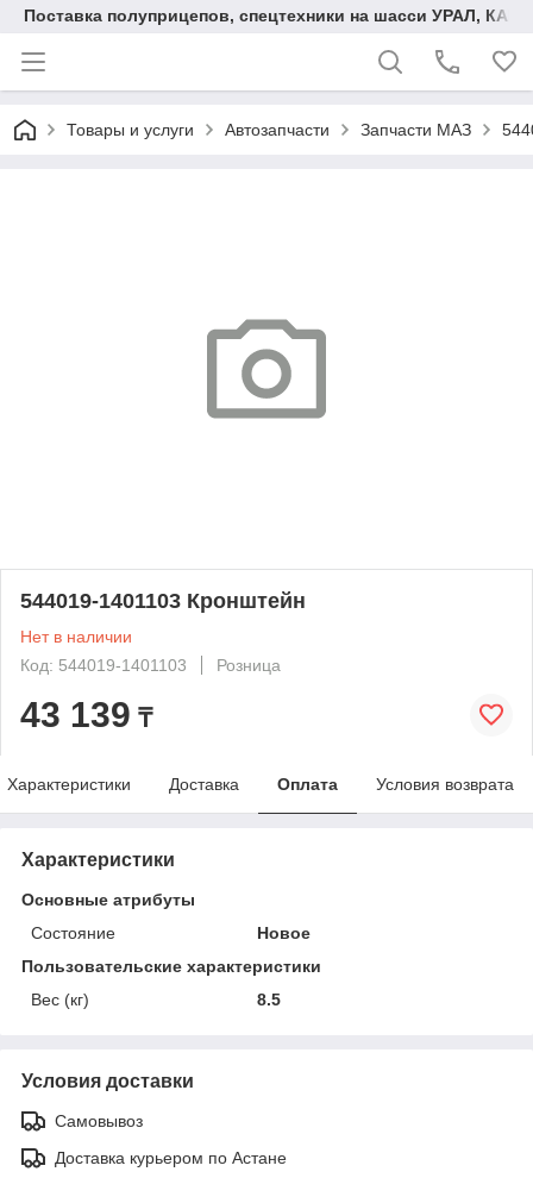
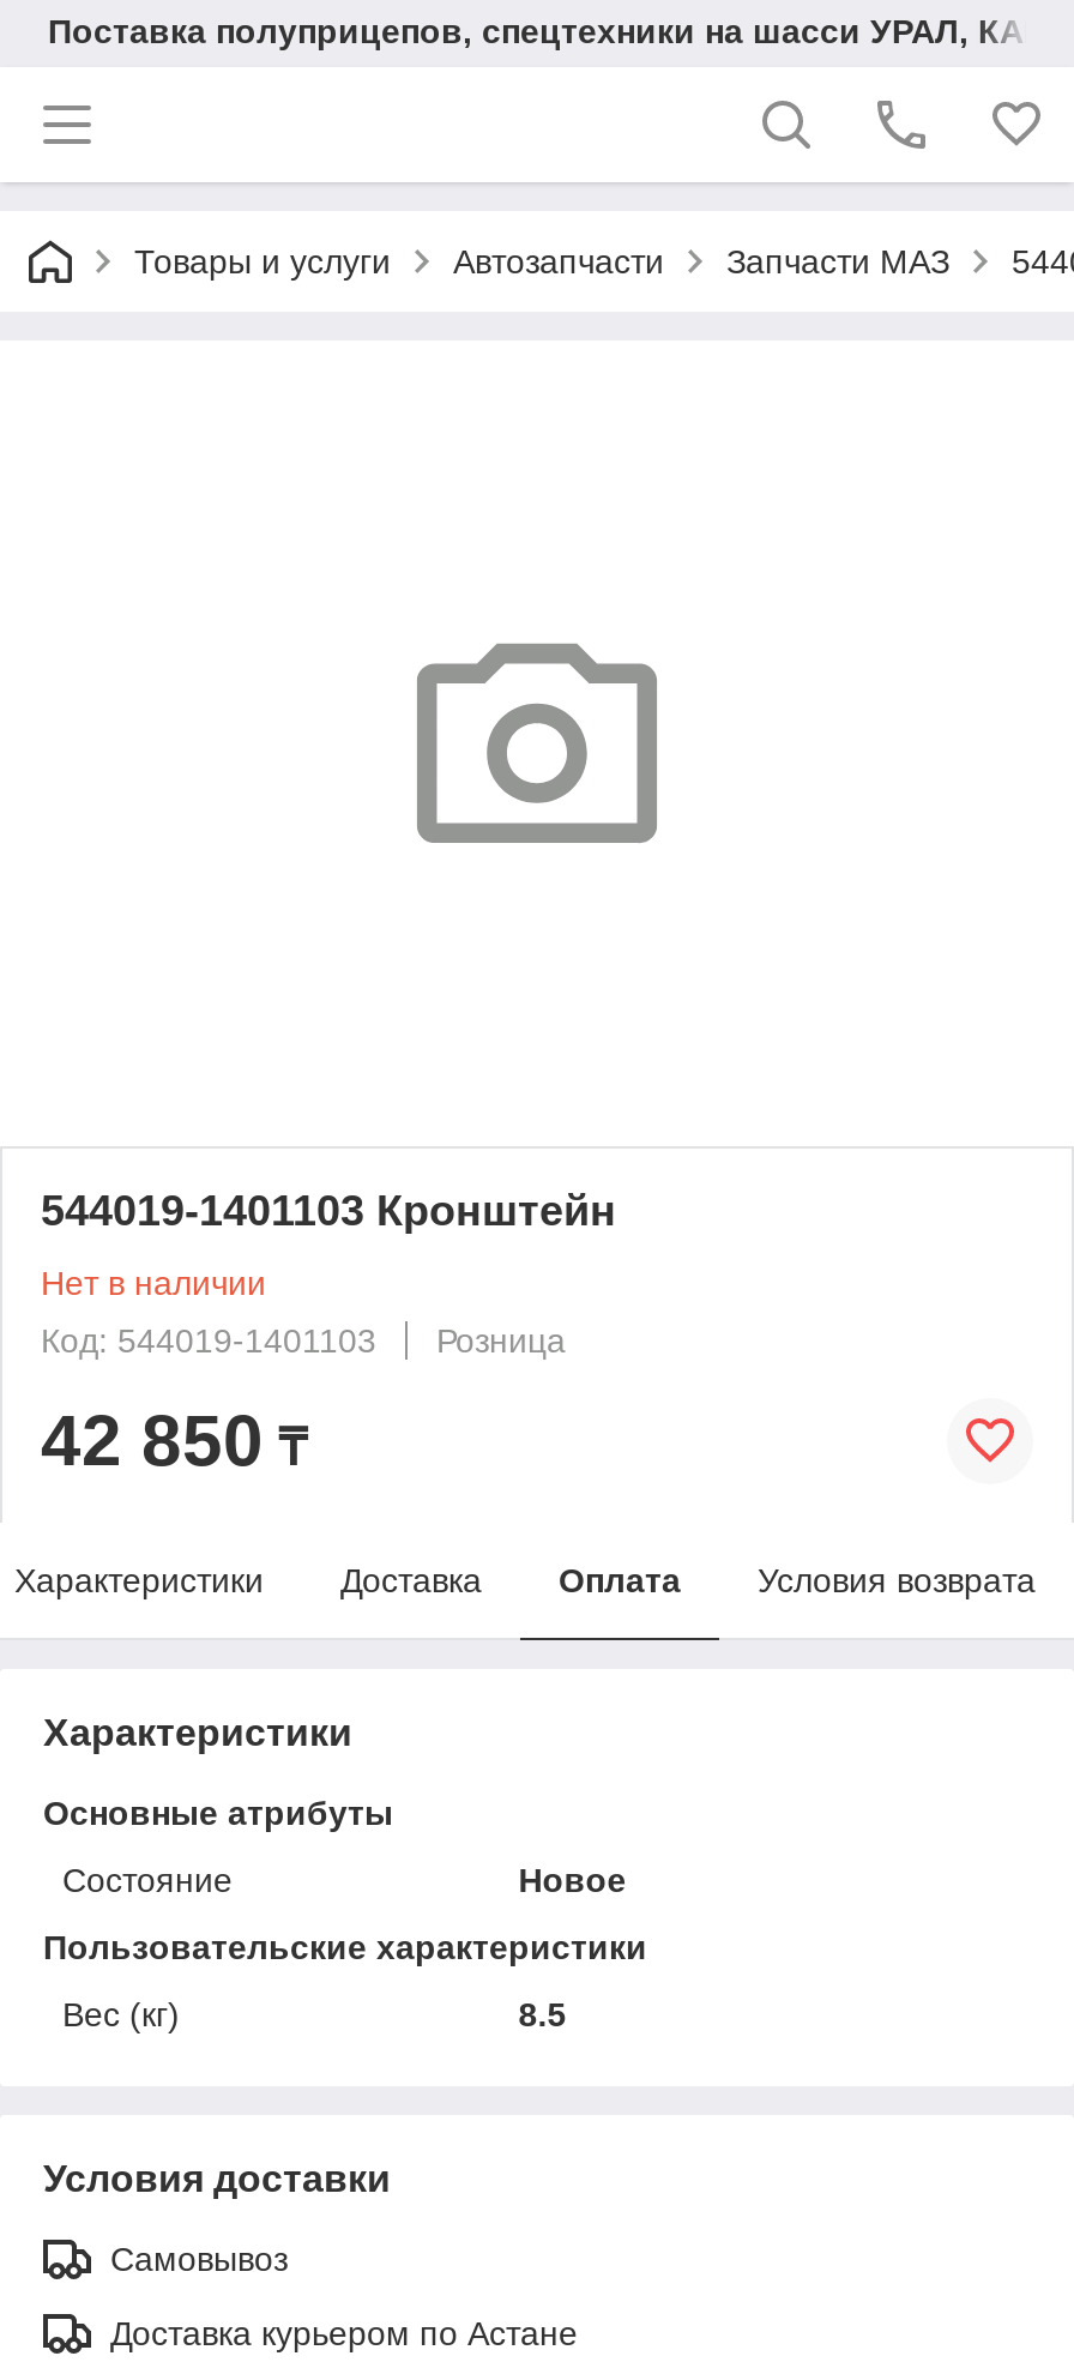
[20,695,152,734] 43 139 ₸ -> [41,1400,307,1480] 42 850 ₸

